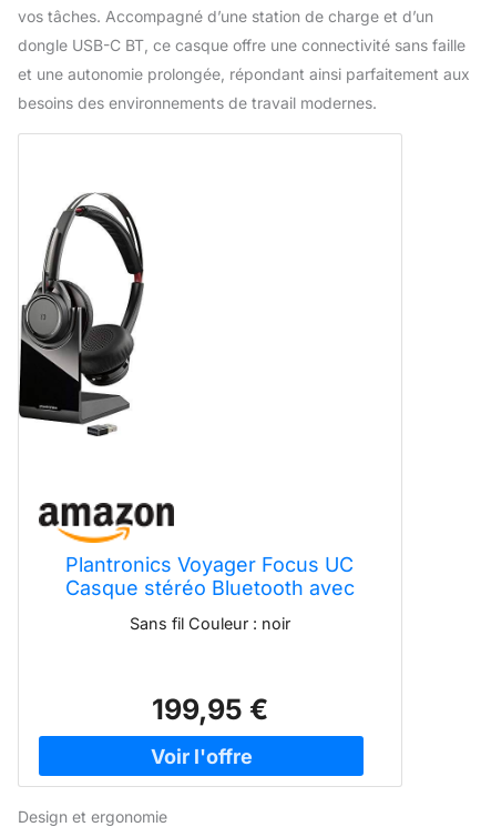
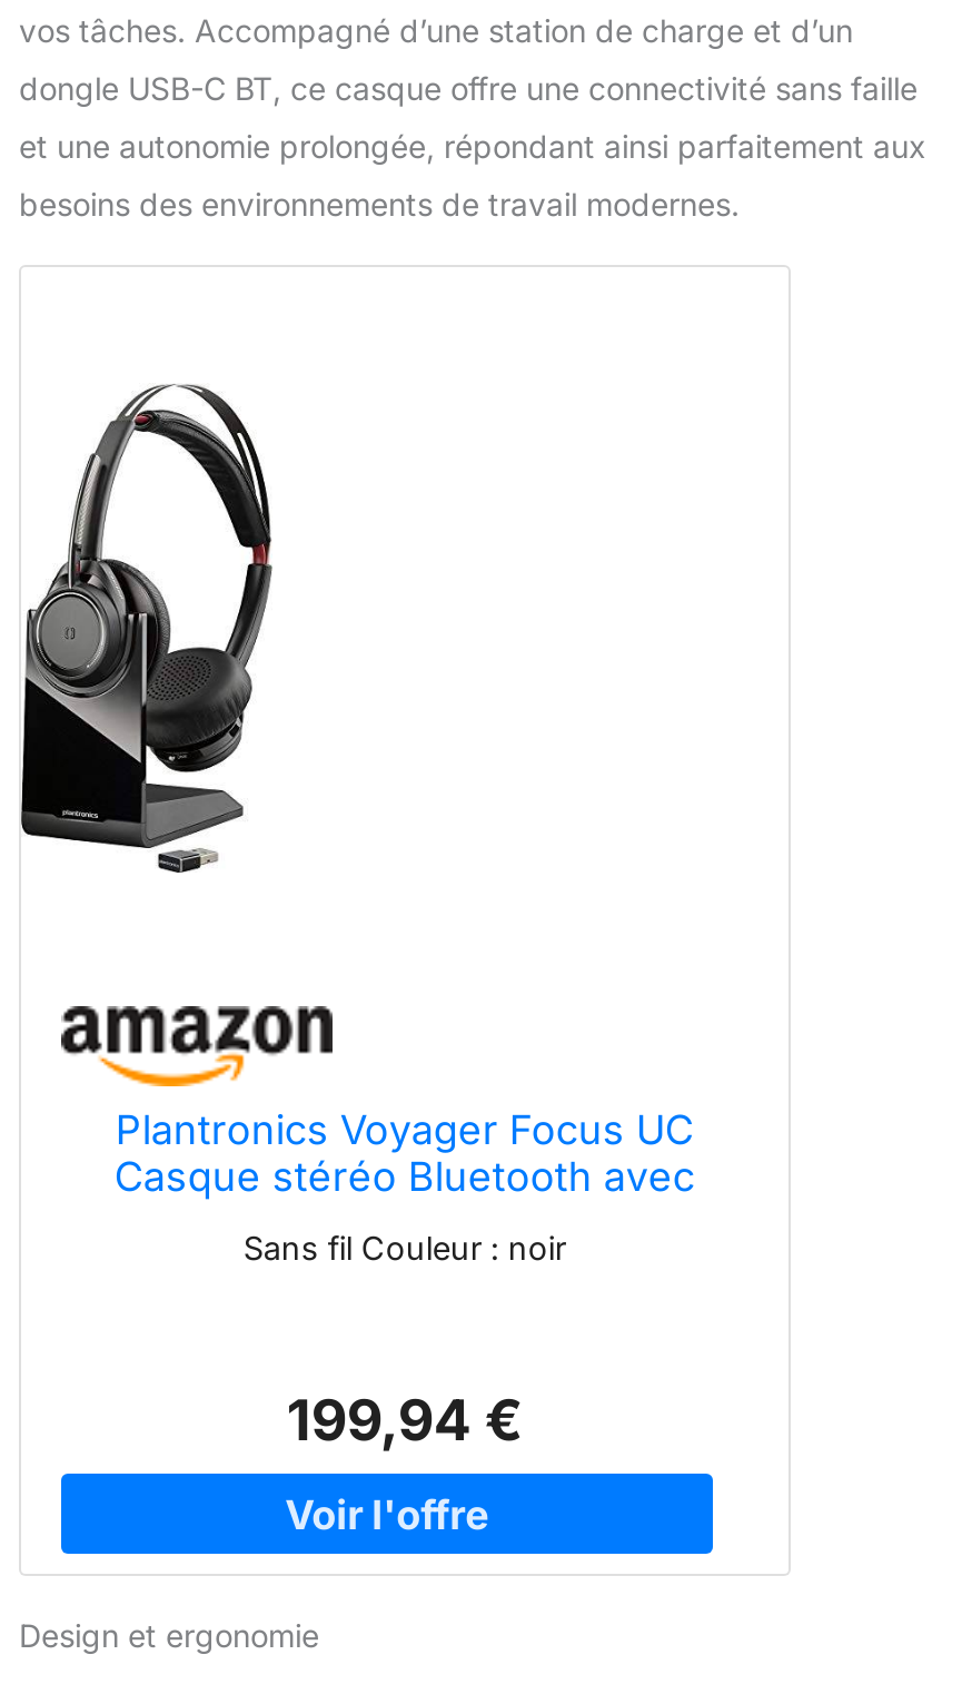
[152,693,268,726] 199,95 € -> [287,1388,522,1454] 199,94 €

